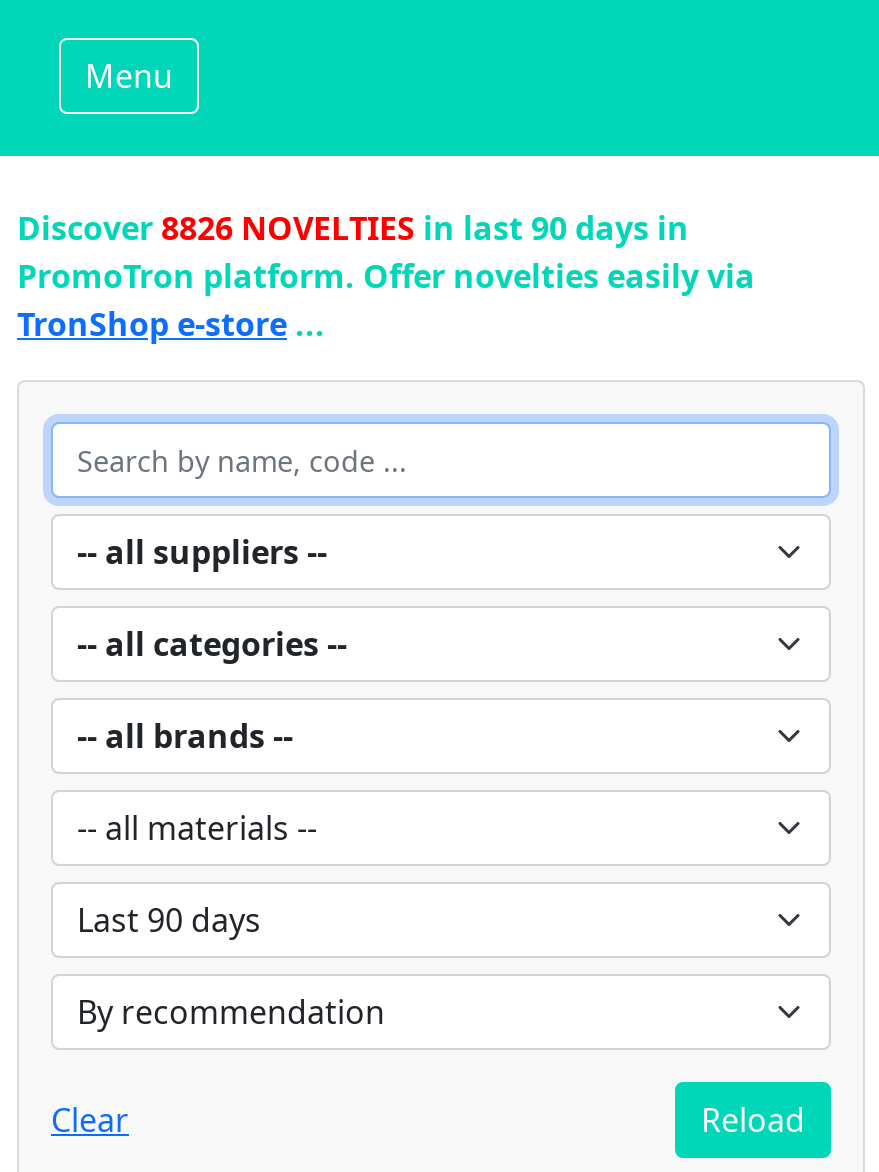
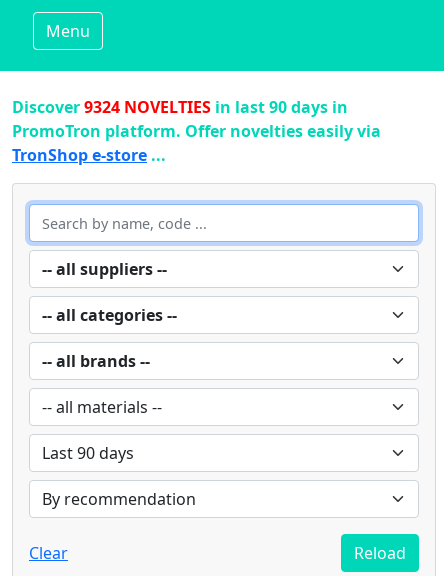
[17,206,689,250] Discover 8826 NOVELTIES in last 90 days in -> [12,96,348,118] Discover 9324 NOVELTIES in last 90 days in

